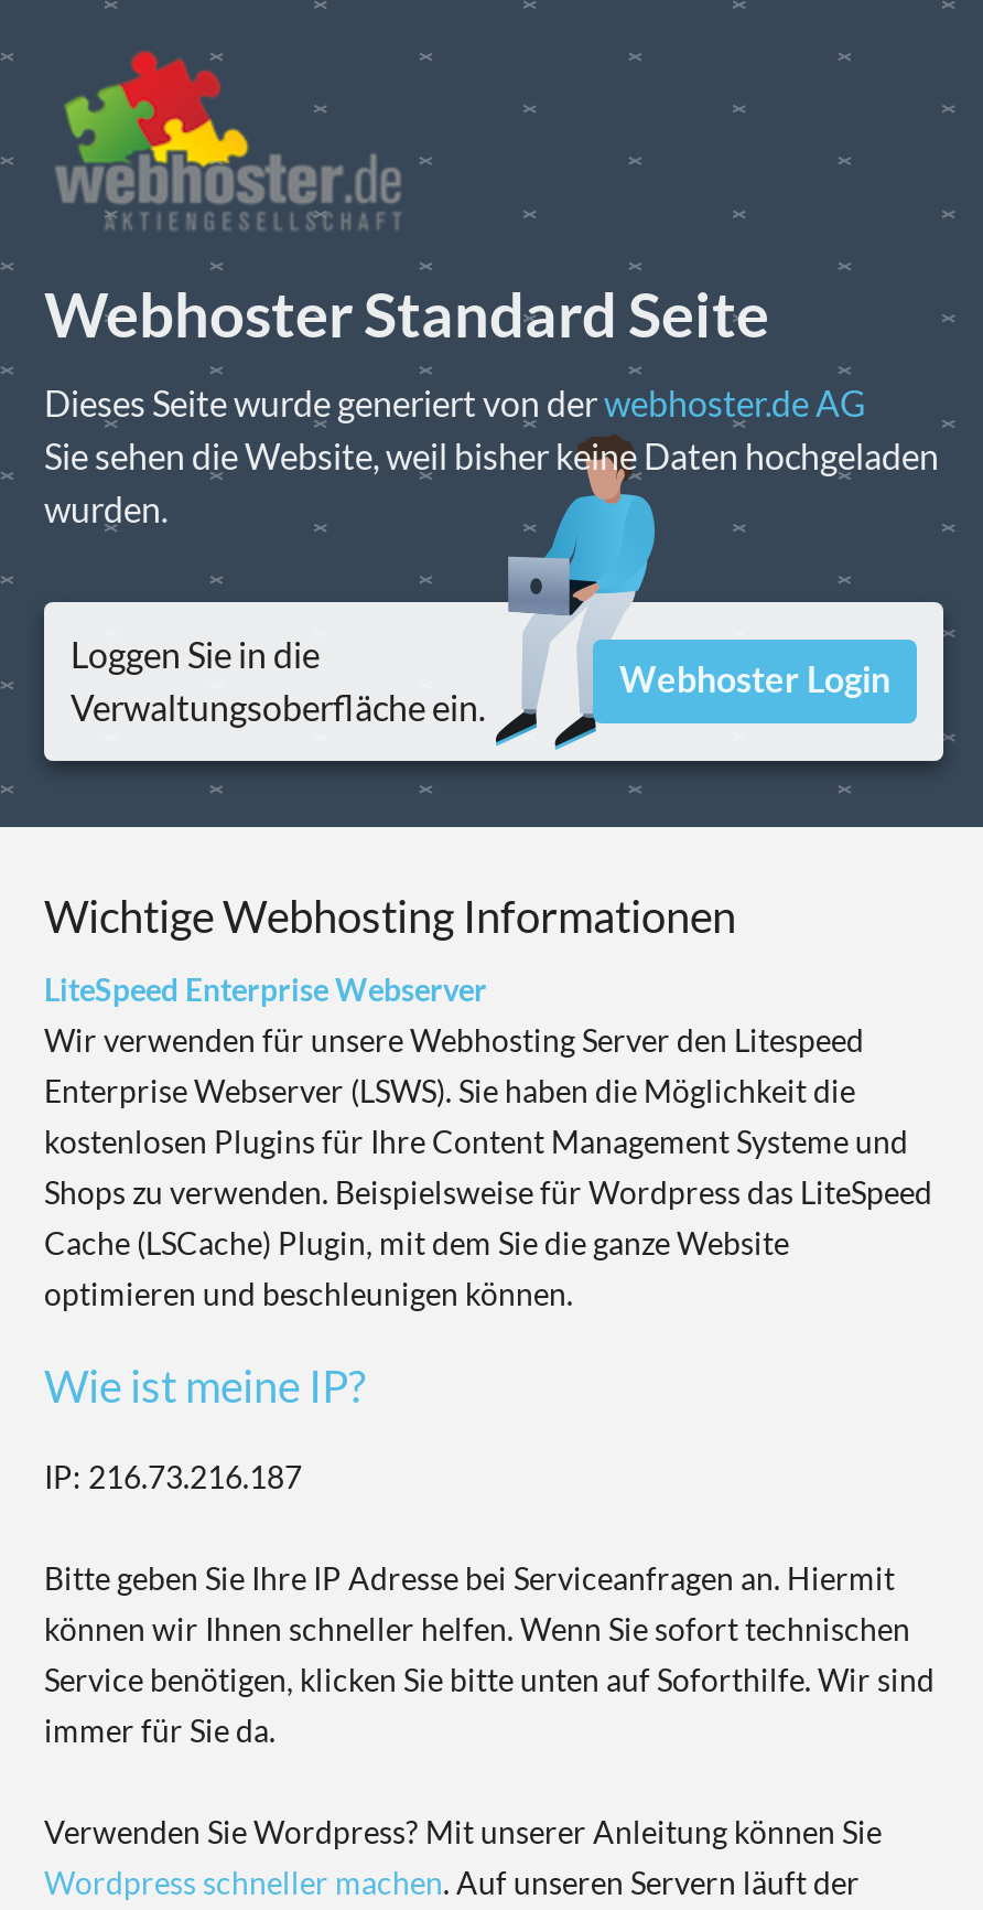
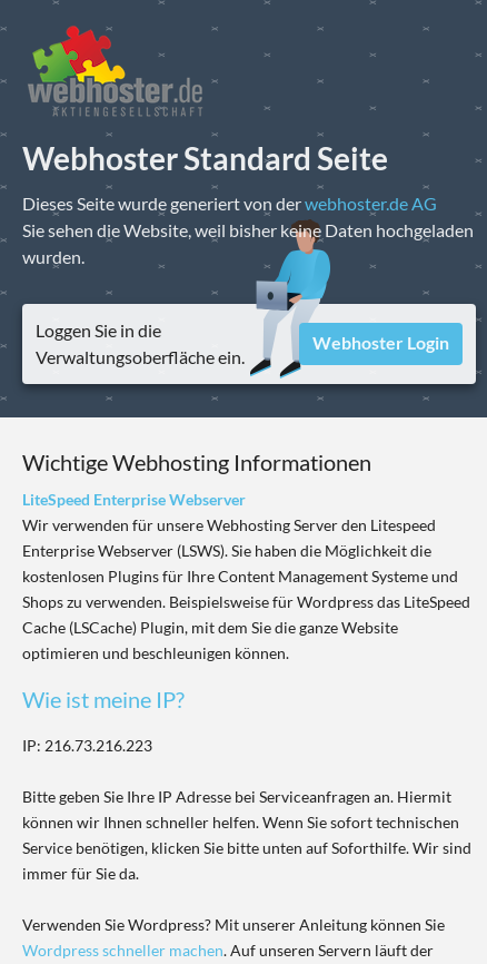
[44,1458,302,1495] IP: 216.73.216.187 -> [22,736,152,755] IP: 216.73.216.223

